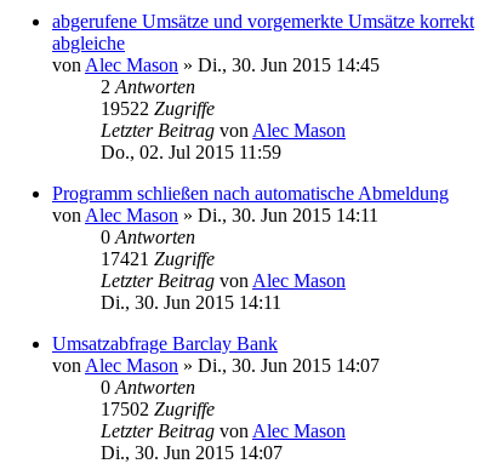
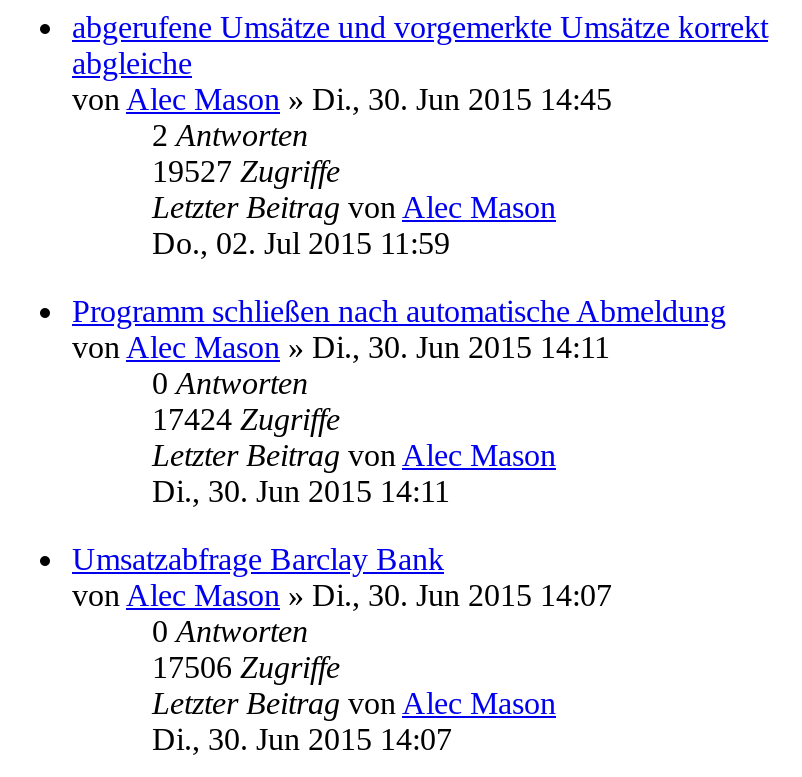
[101,98,215,119] 19522 Zugriffe -> [152,154,340,188] 19527 Zugriffe
[101,248,215,269] 17421 Zugriffe -> [152,402,340,436] 17424 Zugriffe
[101,399,215,419] 17502 Zugriffe -> [152,650,340,684] 17506 Zugriffe

